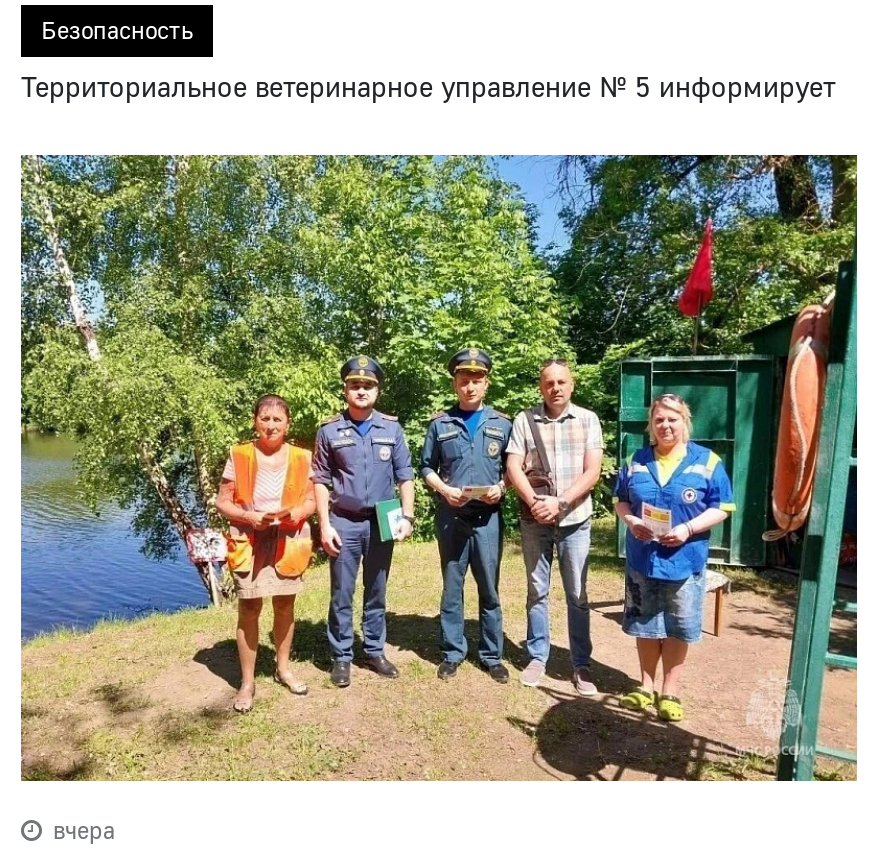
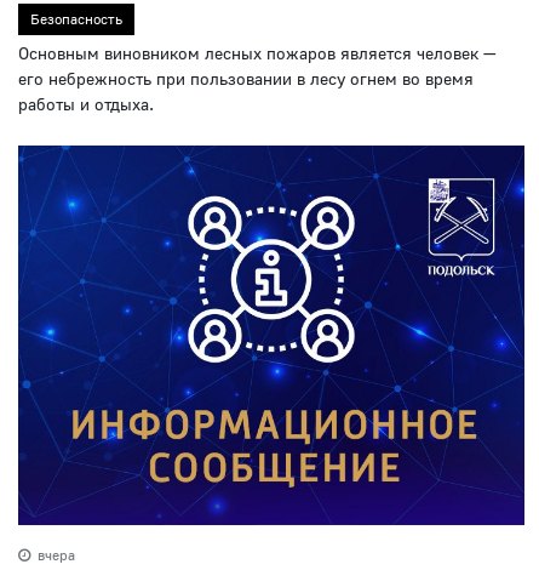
[21,68,835,102] Территориальное ветеринарное управление № 5 информирует -> [18,42,497,114] Основным виновником лесных пожаров является человек — | его небрежность при пользовании в лесу огнем во время | работы и отдыха.
[19,155,859,783] [image] -> [17,144,526,526] [image]

